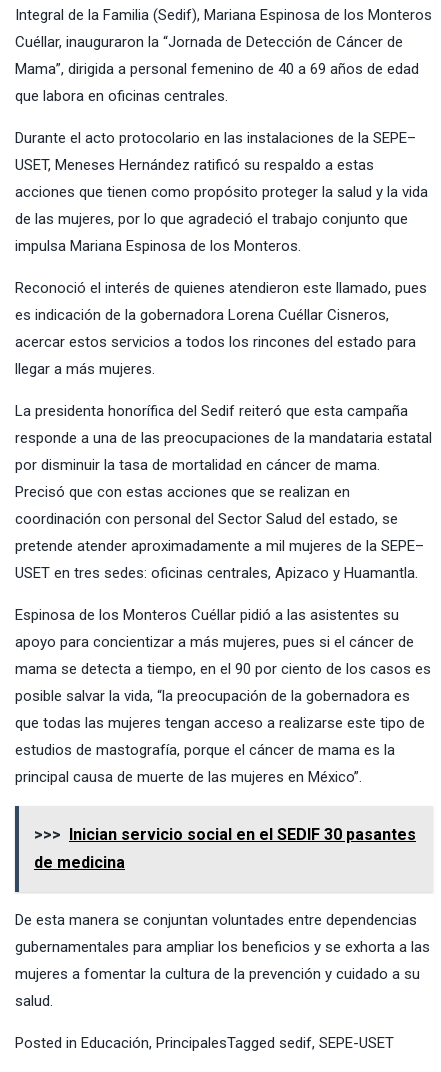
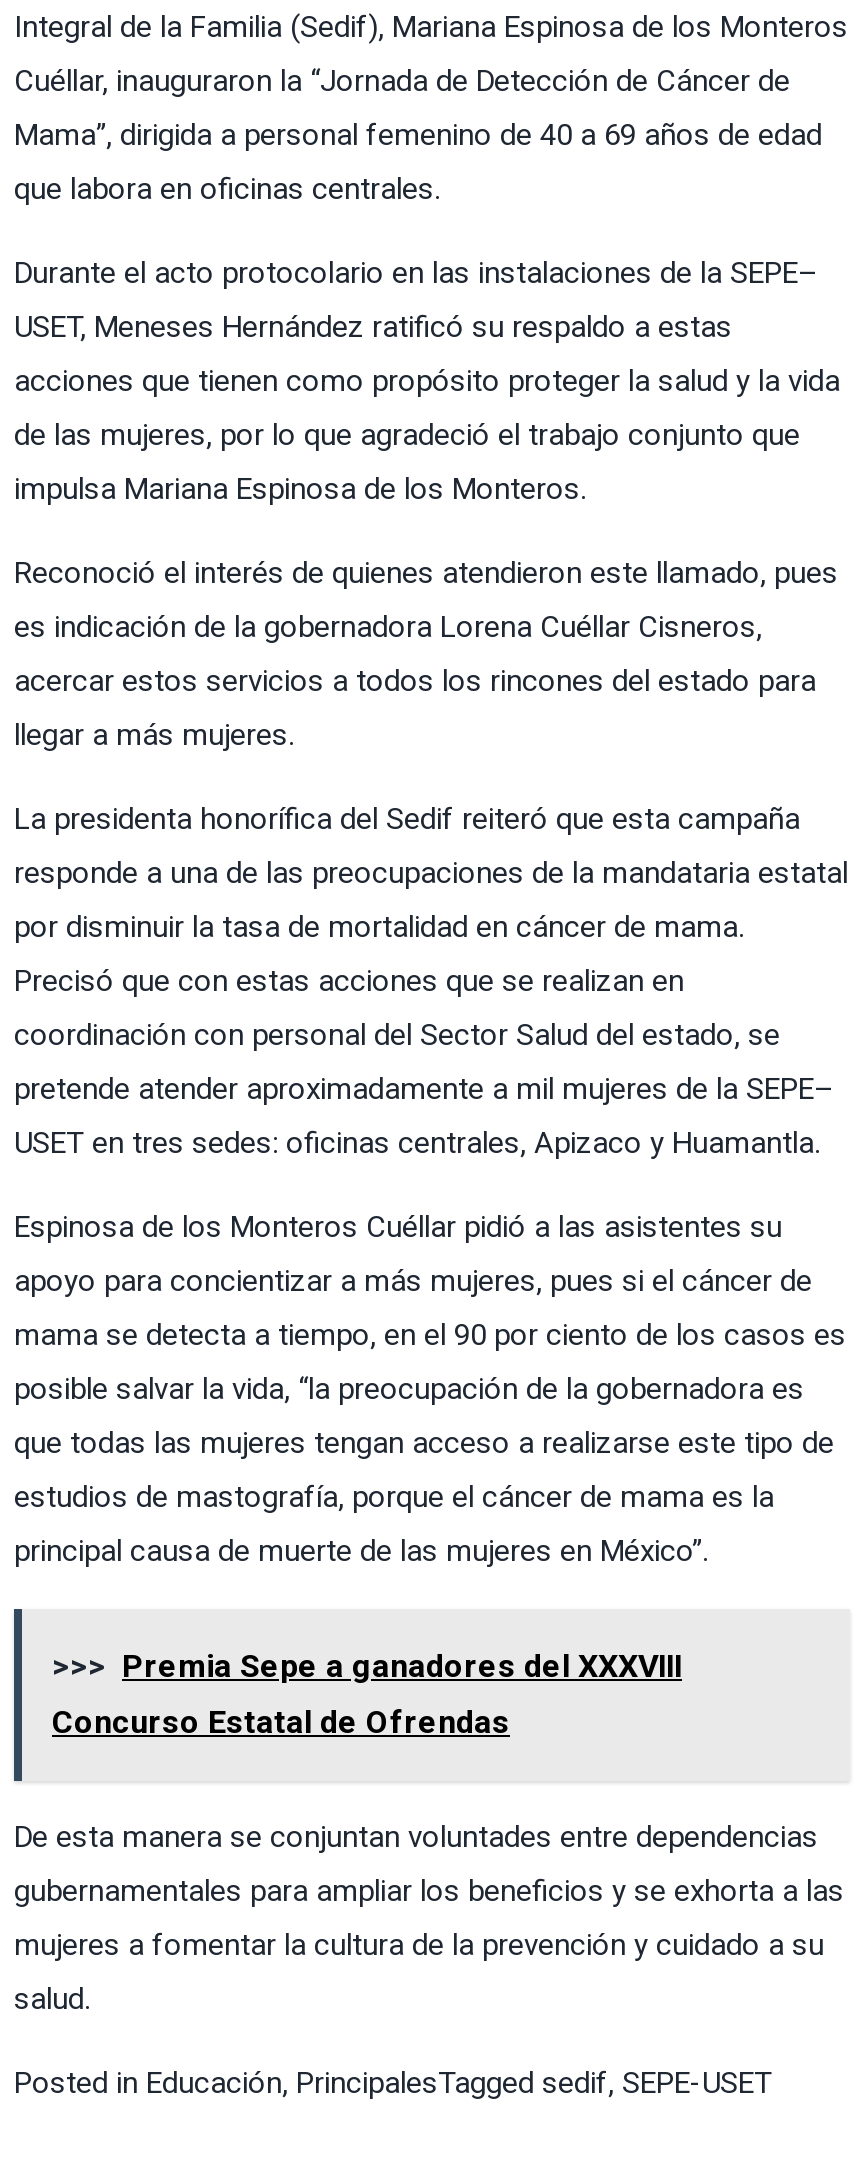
[34,825,416,844] >>> Inician servicio social en el SEDIF 30 pasantes -> [52,1648,682,1686] >>> Premia Sepe a ganadores del XXXVIII
[34,853,125,872] de medicina -> [52,1704,510,1742] Concurso Estatal de Ofrendas

